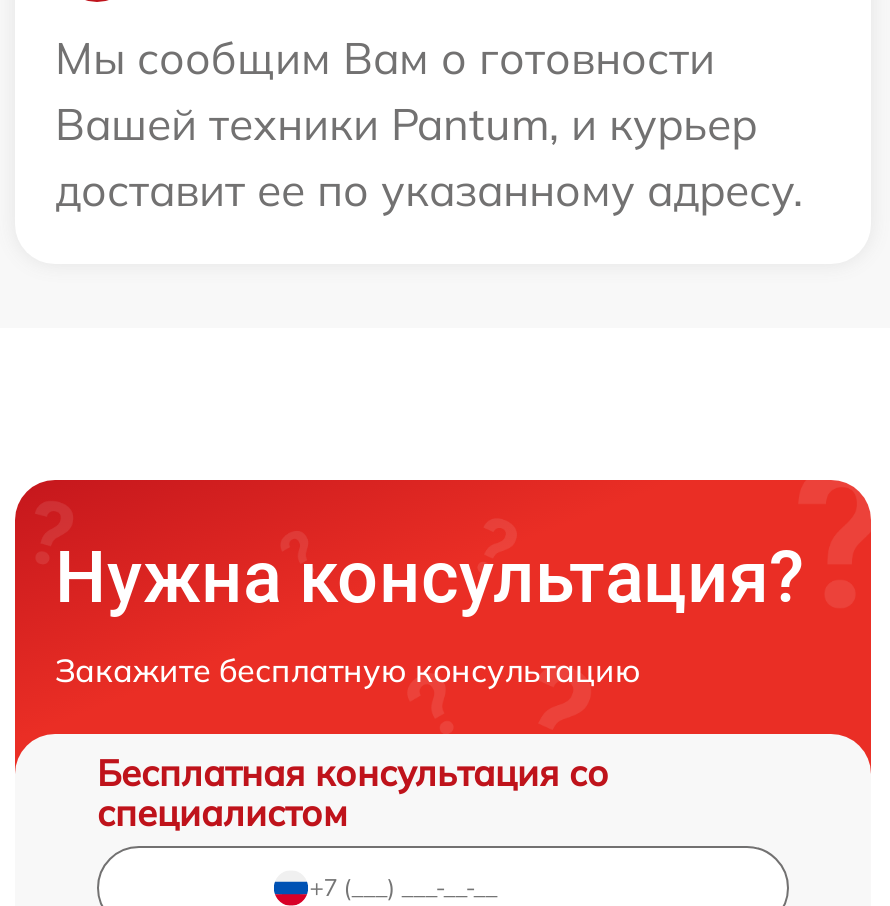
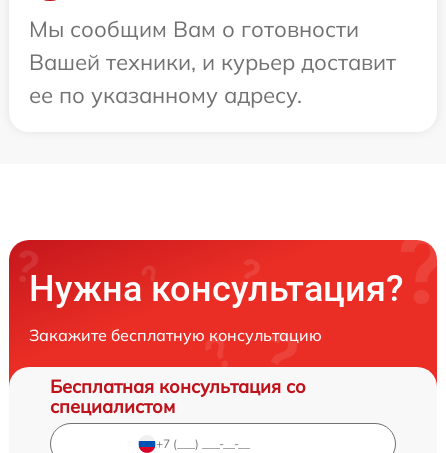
[55,96,803,218] Вашей техники Pantum, и курьер | доставит ее по указанному адресу. -> [29,48,396,109] Вашей техники, и курьер доставит | ее по указанному адресу.

